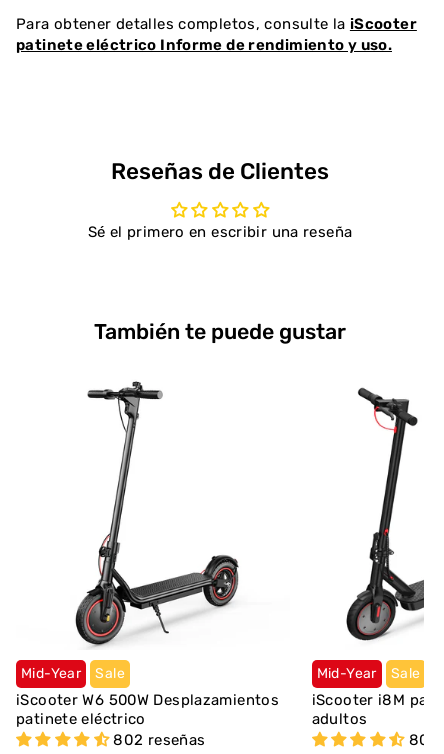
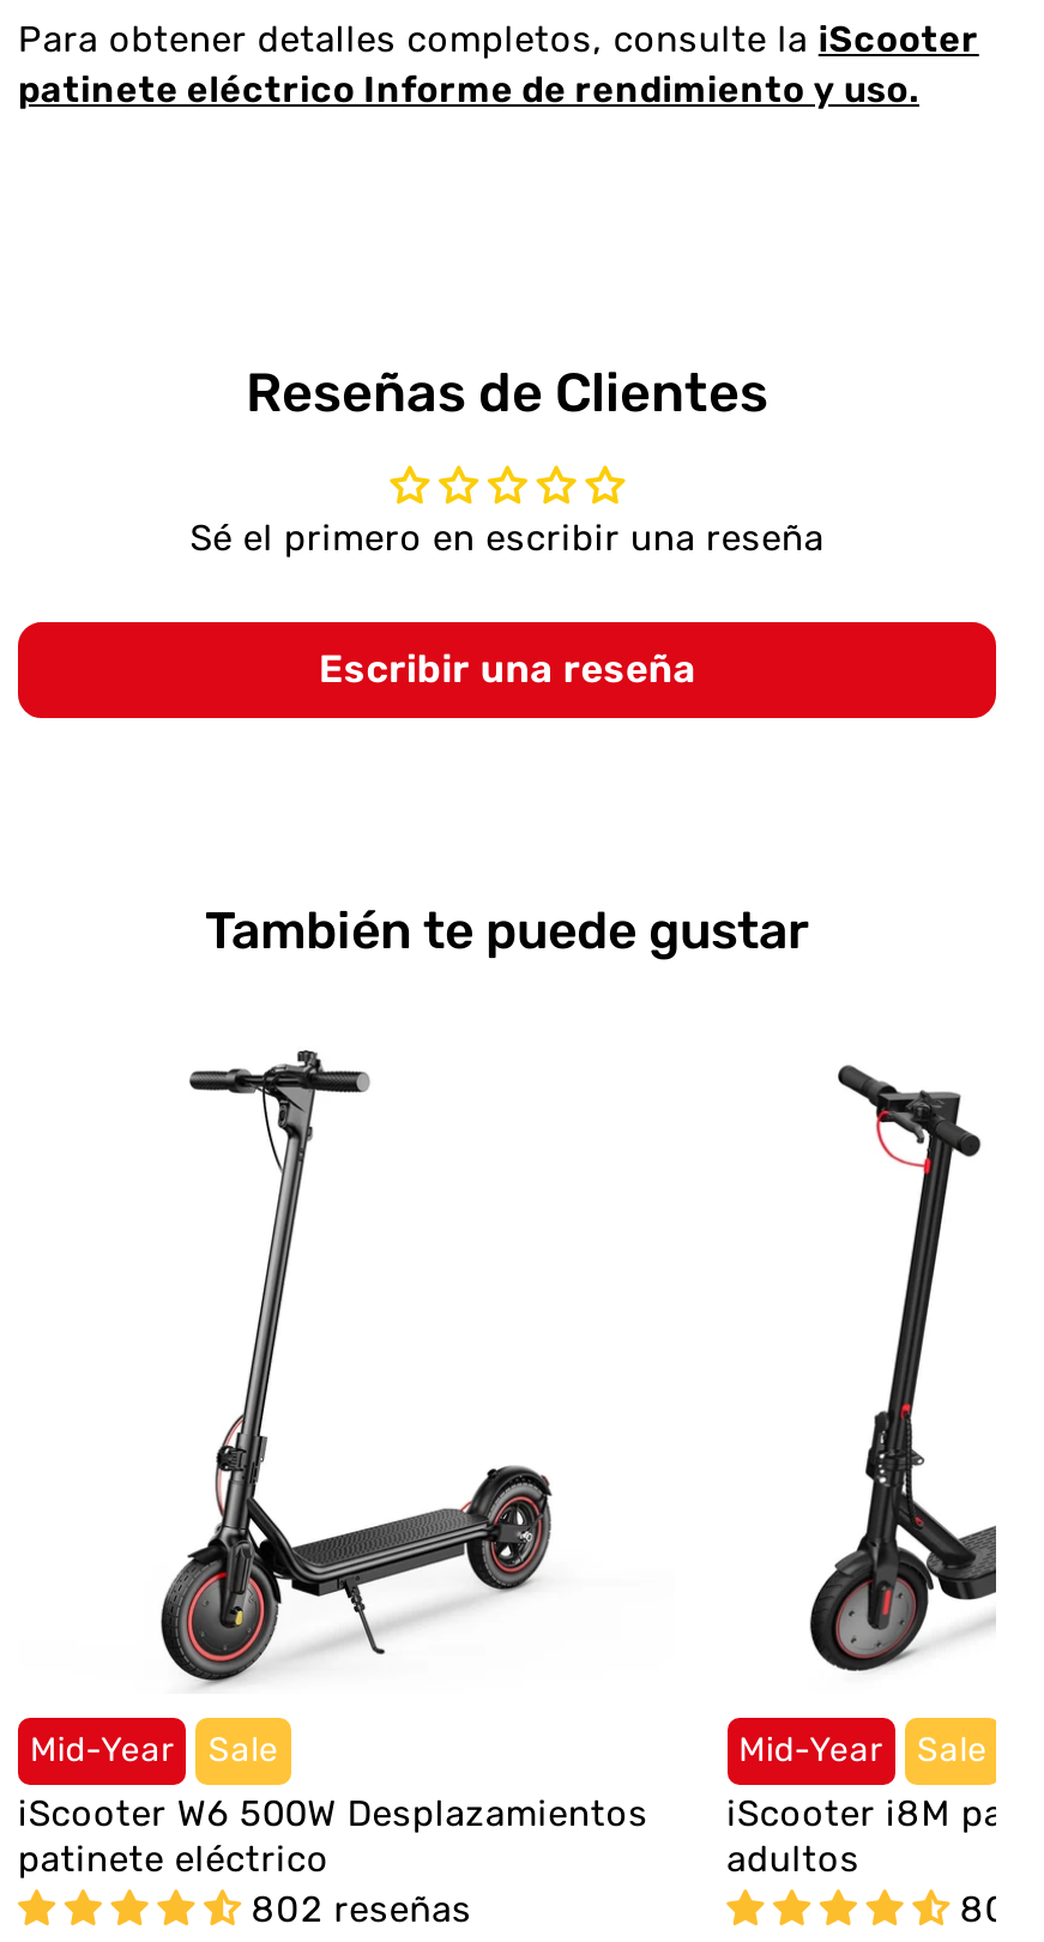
none -> [319,646,695,692] Escribir una reseña

